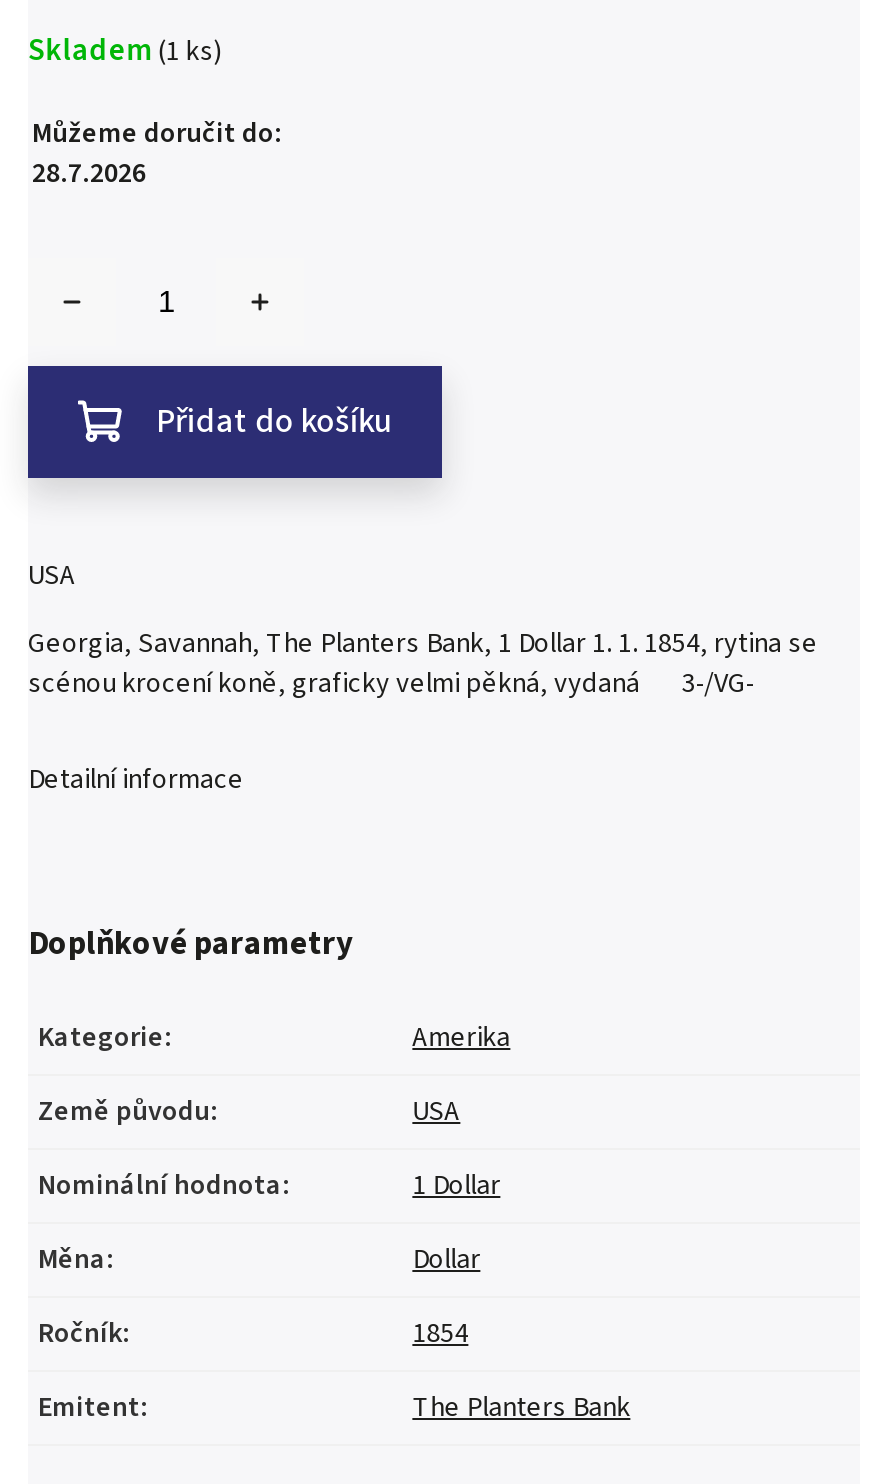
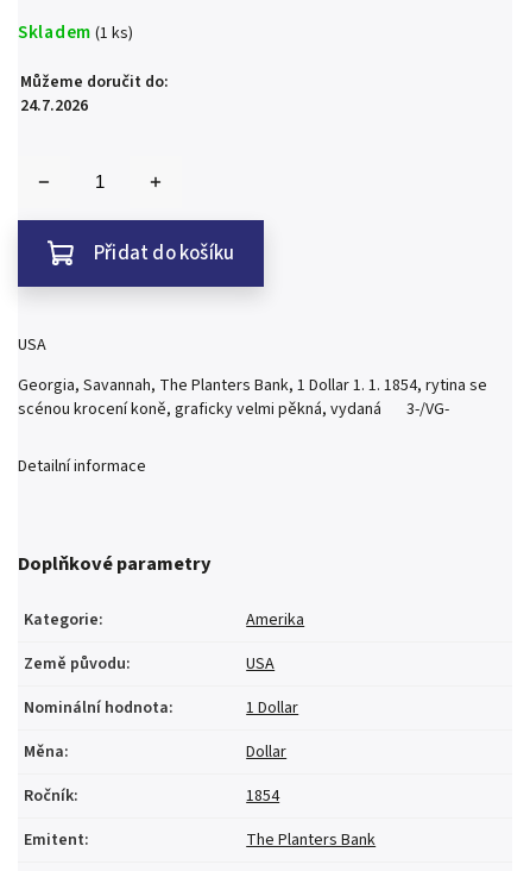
[32,154,146,194] 28.7.2026 -> [20,94,88,118] 24.7.2026

